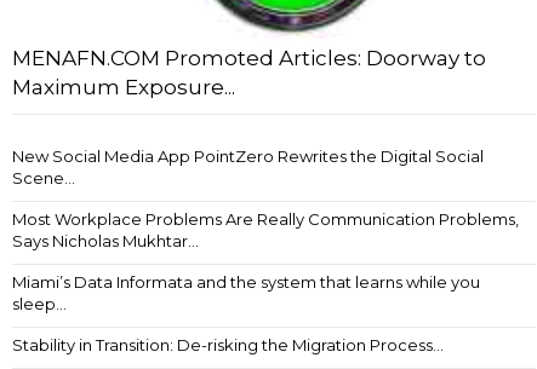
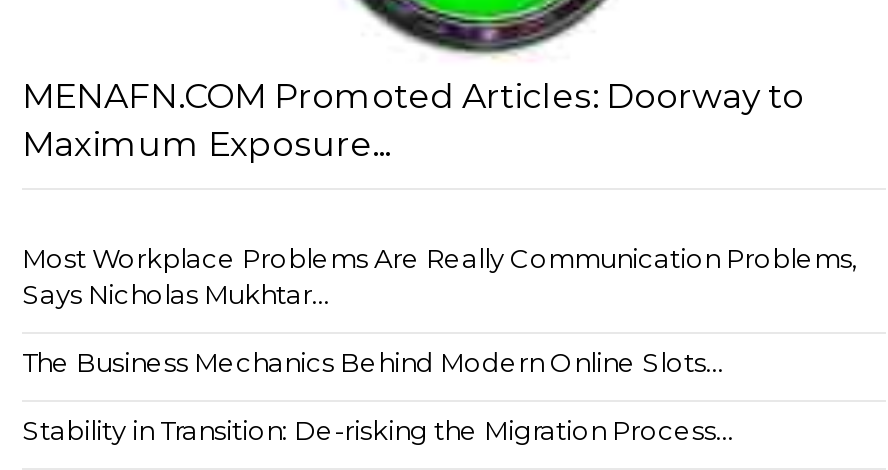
[12,146,484,187] New Social Media App PointZero Rewrites the Digital Social | Scene... -> none
[12,272,480,313] Miami’s Data Informata and the system that learns while you | sleep... -> [22,346,724,378] The Business Mechanics Behind Modern Online Slots...

